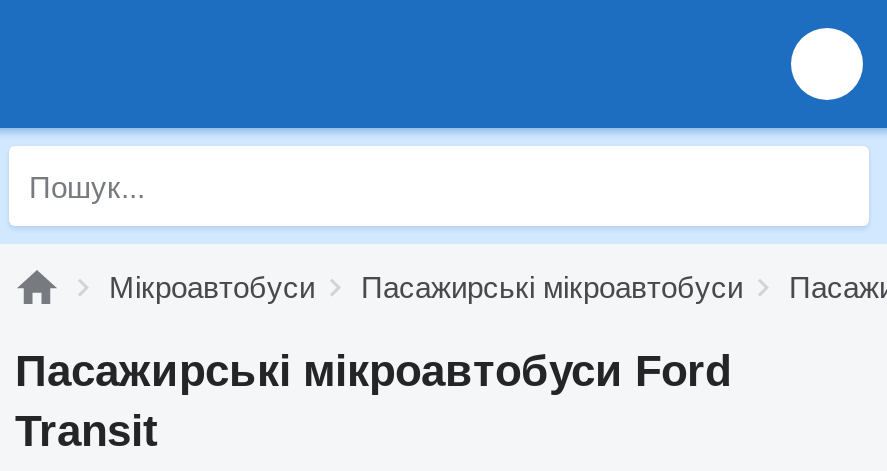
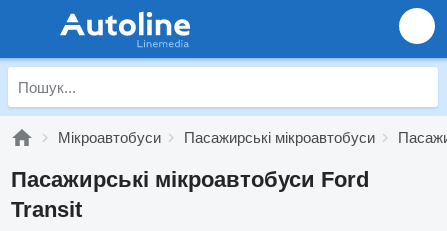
none -> [59,11,191,48] [image]

